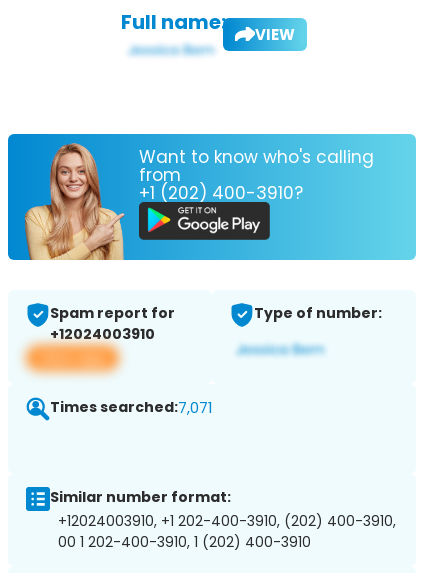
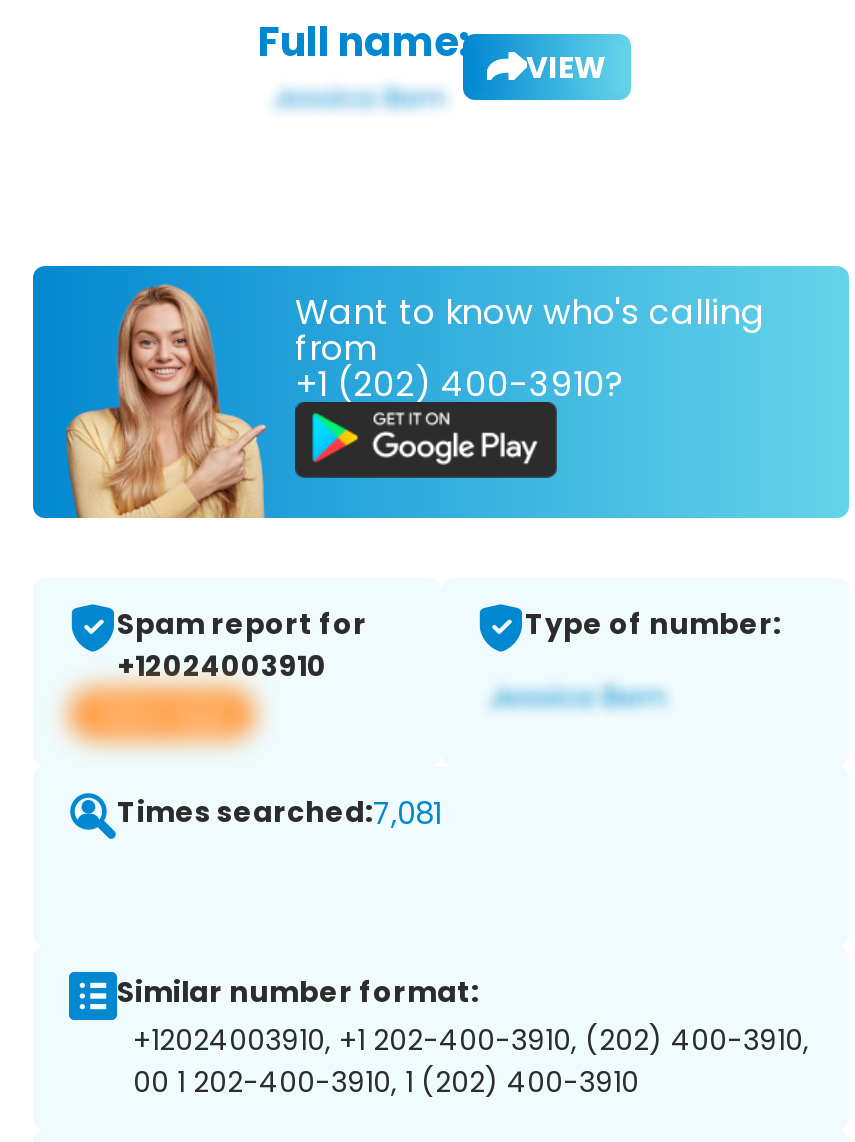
[50,397,213,418] Times searched:7,071 -> [117,792,443,834] Times searched:7,081

